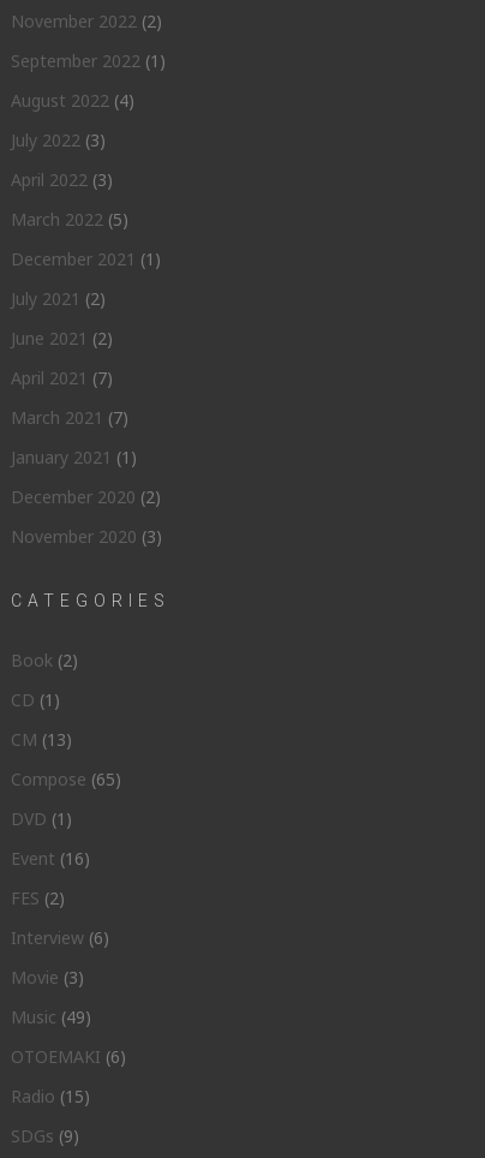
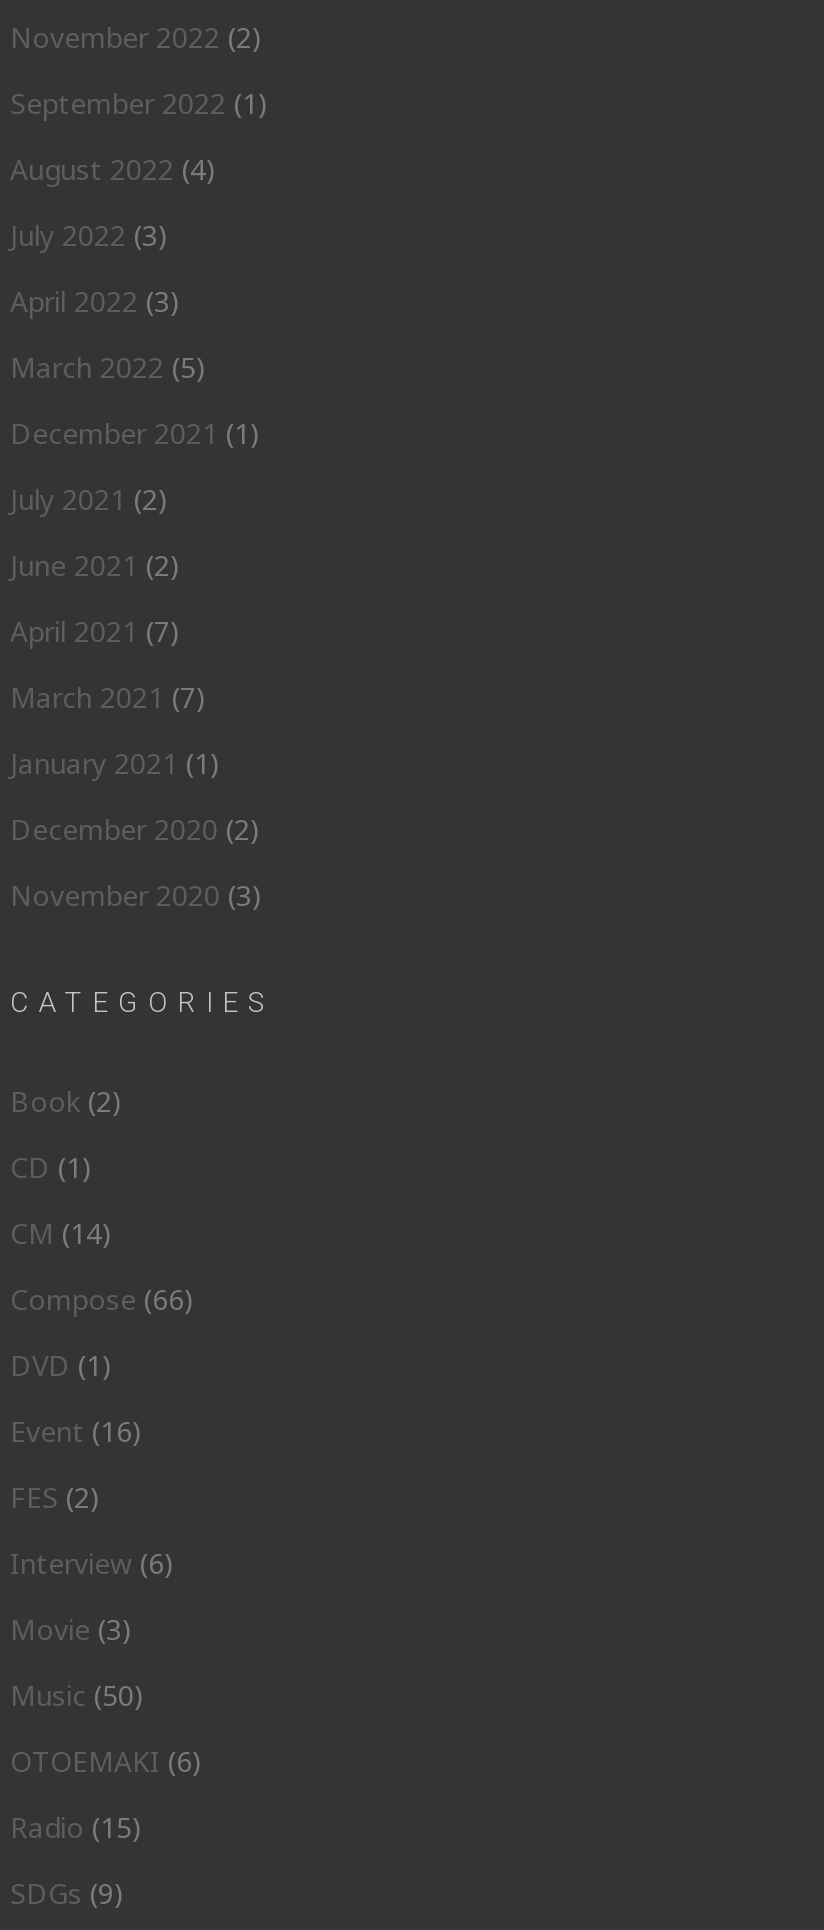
[11,728,72,751] CM (13) -> [10,1215,112,1253] CM (14)
[11,768,121,791] Compose (65) -> [10,1281,194,1319] Compose (66)
[11,1006,91,1029] Music (49) -> [10,1677,144,1715] Music (50)

